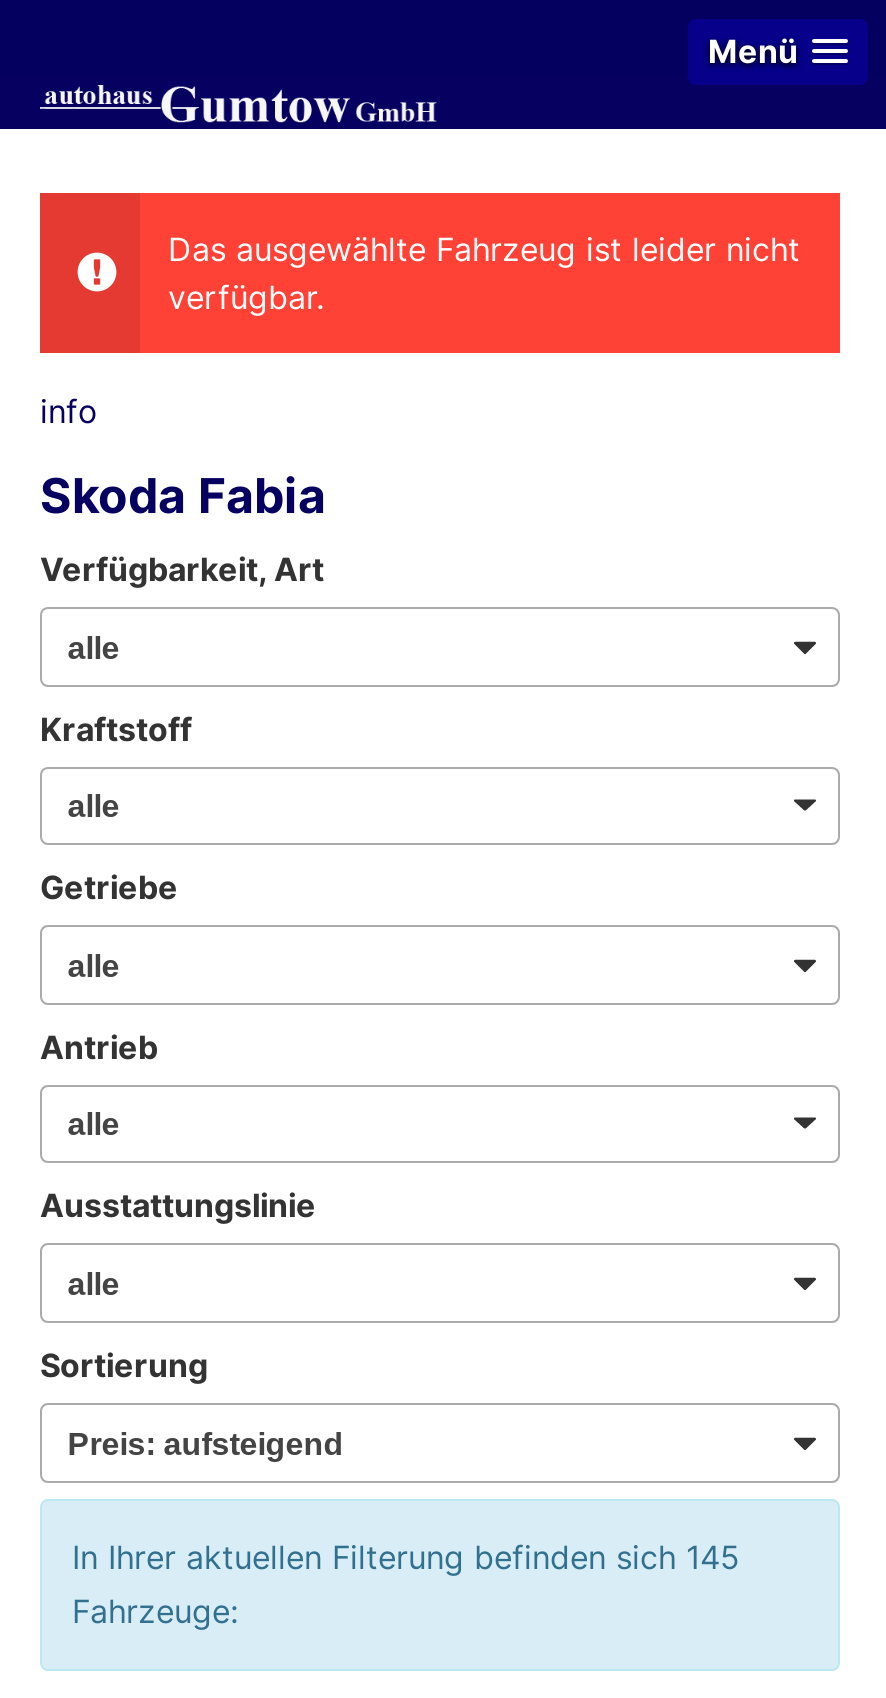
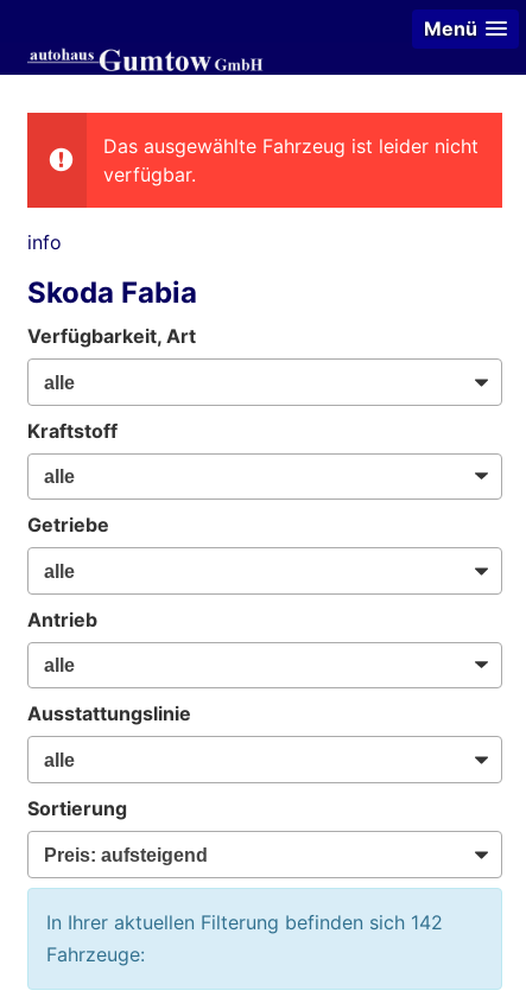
[72,1536,740,1576] In Ihrer aktuellen Filterung befinden sich 145 -> [46,910,443,934] In Ihrer aktuellen Filterung befinden sich 142

